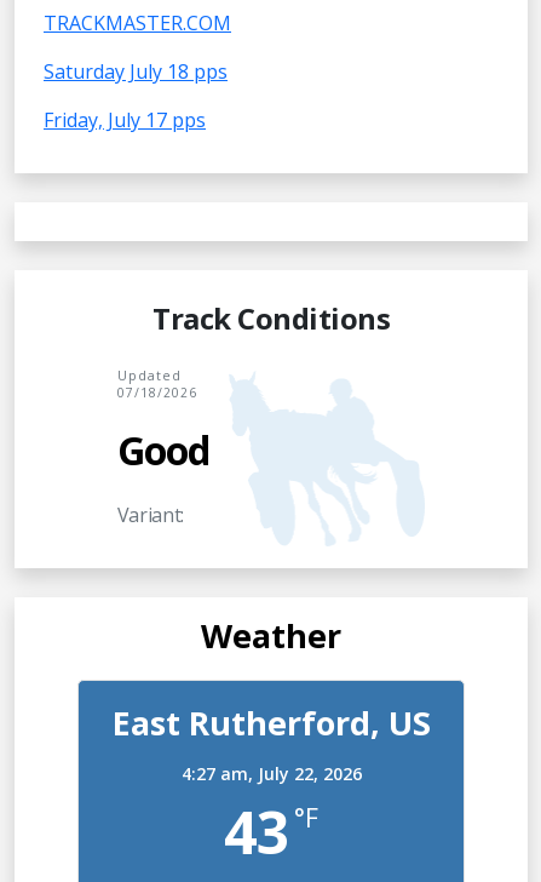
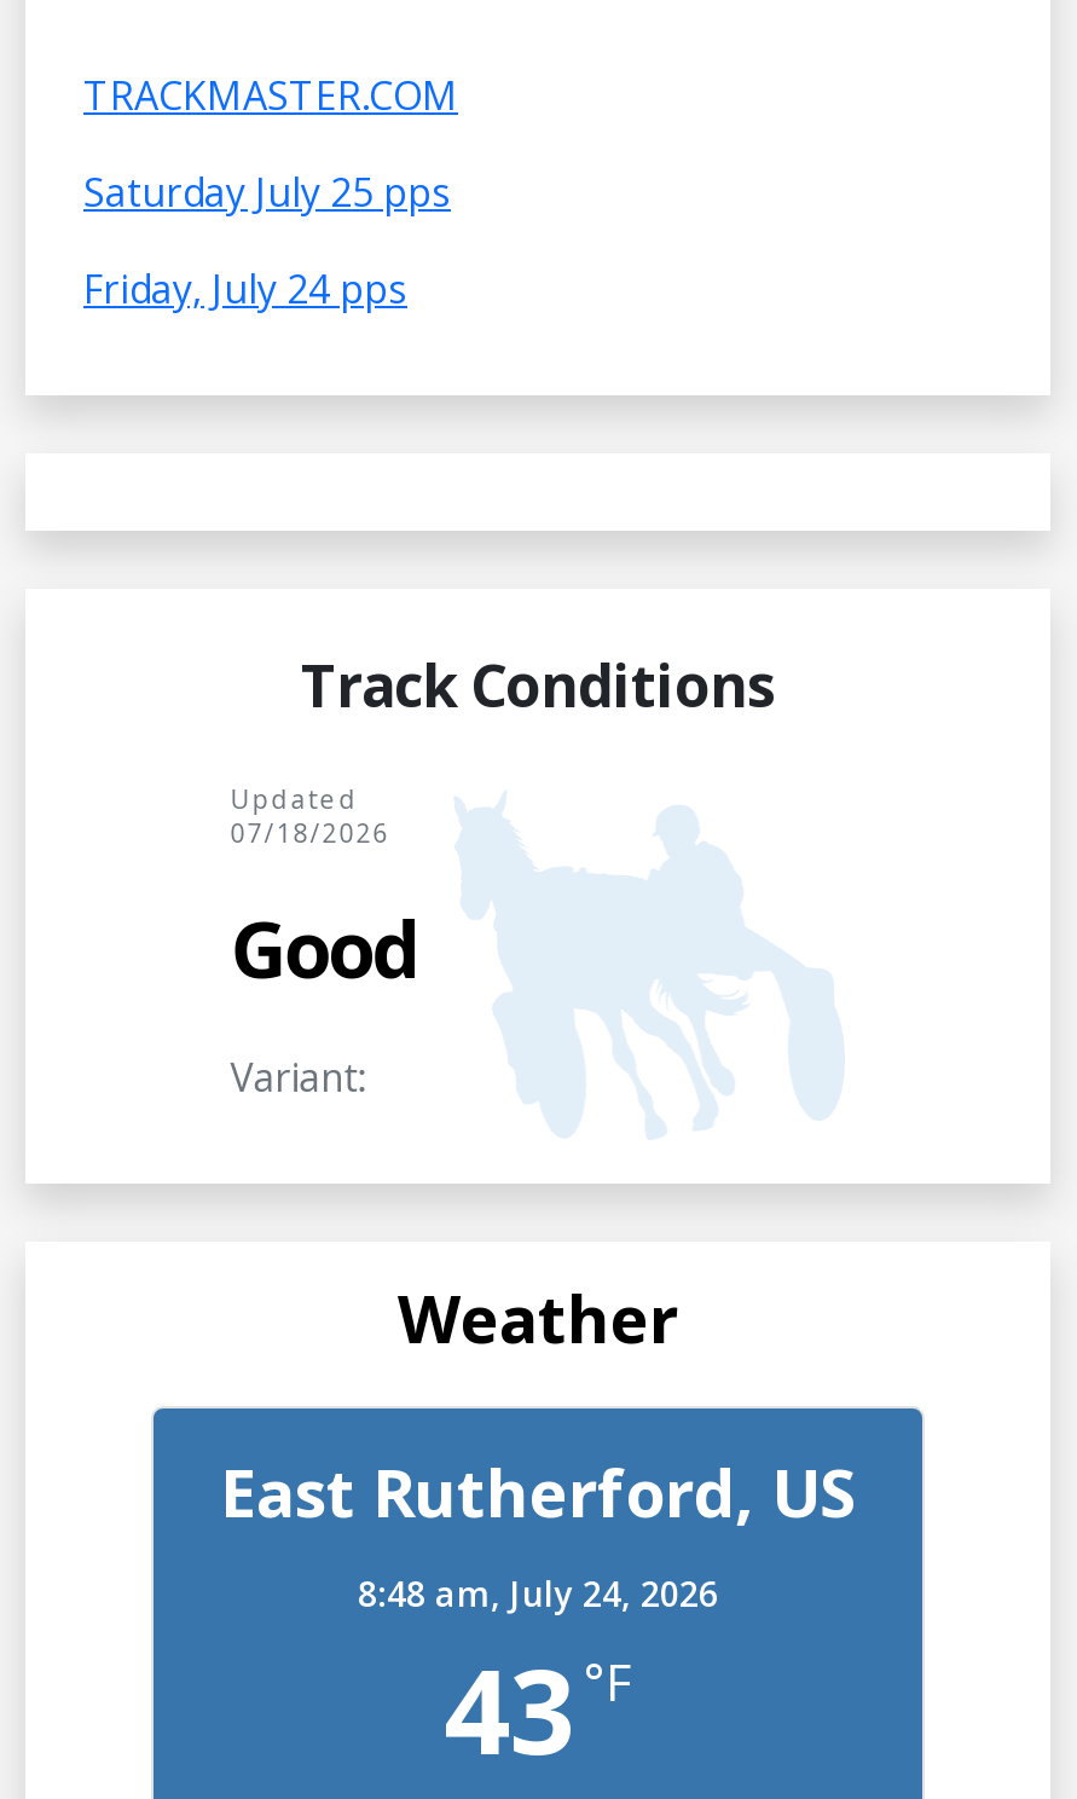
[44,58,228,85] Saturday July 18 pps -> [83,166,451,219] Saturday July 25 pps
[44,107,206,133] Friday, July 17 pps -> [83,262,407,316] Friday, July 24 pps
[181,762,361,785] 4:27 am, July 22, 2026 -> [358,1570,718,1616] 8:48 am, July 24, 2026

